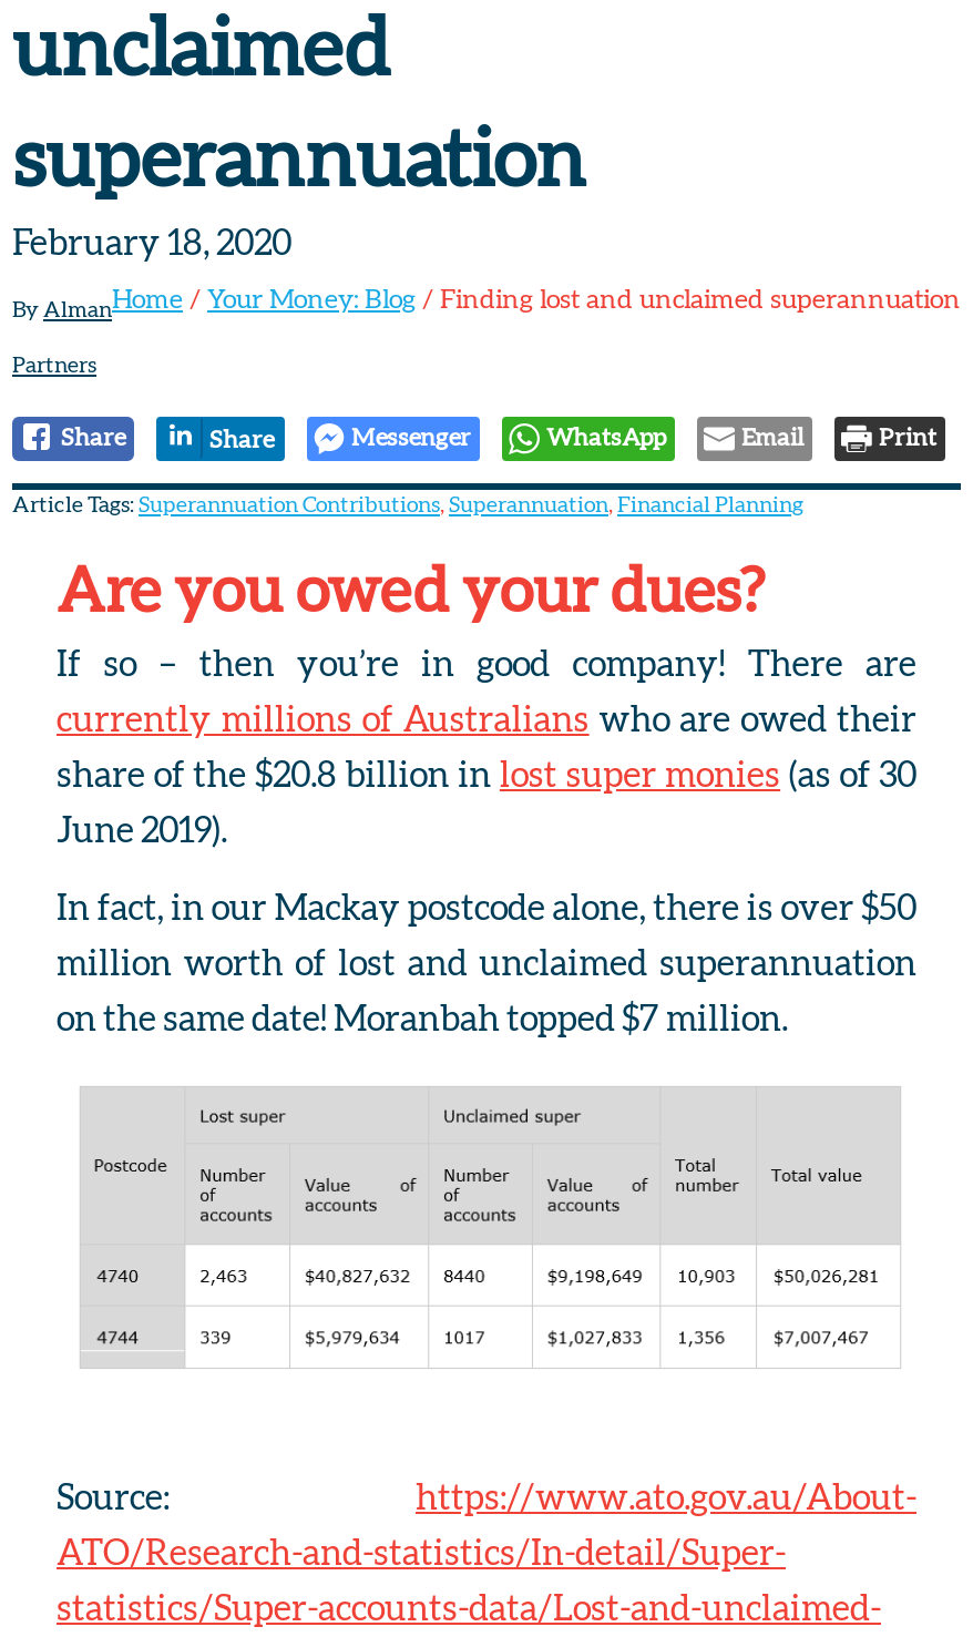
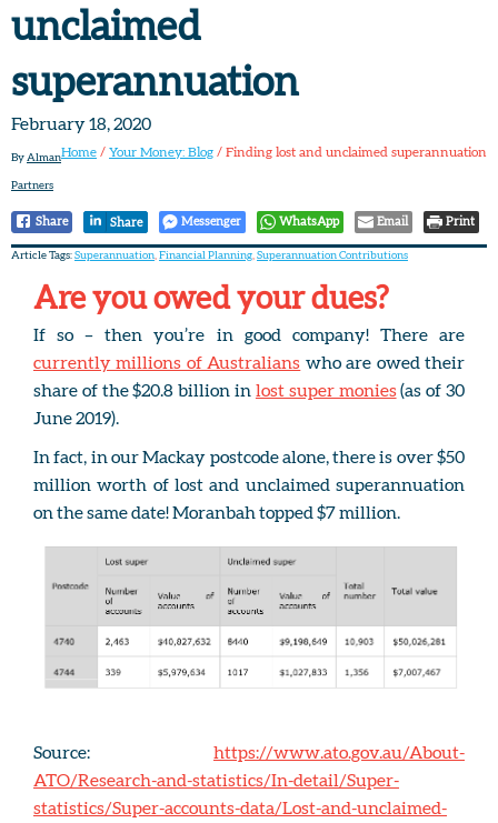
[12,494,803,516] Article Tags: Superannuation Contributions, Superannuation, Financial Planning -> [11,250,408,261] Article Tags: Superannuation, Financial Planning, Superannuation Contributions

